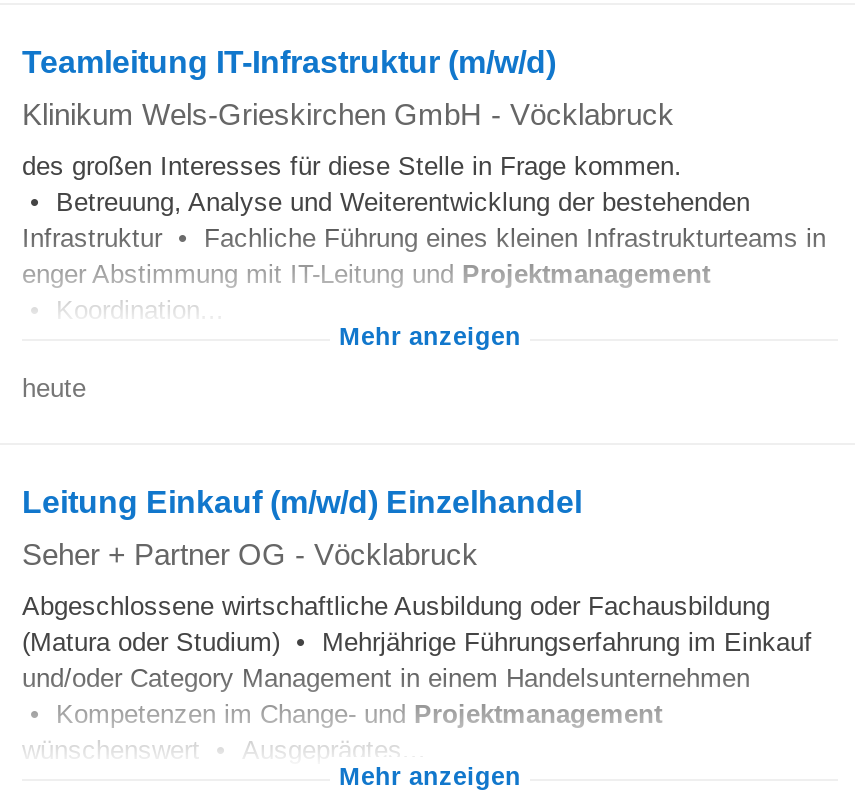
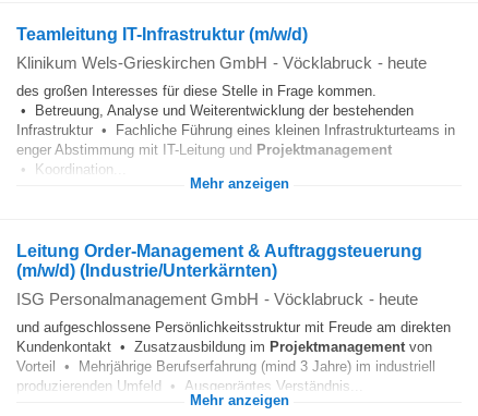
[22,97,674,131] Klinikum Wels-Grieskirchen GmbH - Vöcklabruck -> [16,53,427,72] Klinikum Wels-Grieskirchen GmbH - Vöcklabruck - heute
[22,373,812,765] heute | Leitung Einkauf (m/w/d) Einzelhandel | Seher + Partner OG - Vöcklabruck | Abgeschlossene wirtschaftliche Ausbildung oder Fachausbildung | (Matura oder Studium) • Mehrjährige Führungserfahrung im Einkauf | und/oder Category Management in einem Handelsunternehmen | • Kompetenzen im Change- und Projektmanagement | wünschenswert • Ausgeprägtes... -> [16,242,451,394] Leitung Order-Management & Auftraggsteuerung | (m/w/d) (Industrie/Unterkärnten) | ISG Personalmanagement GmbH - Vöcklabruck - heute | und aufgeschlossene Persönlichkeitsstruktur mit Freude am direkten | Kundenkontakt • Zusatzausbildung im Projektmanagement von | Vorteil • Mehrjährige Berufserfahrung (mind 3 Jahre) im industriell | produzierenden Umfeld • Ausgeprägtes Verständnis...

